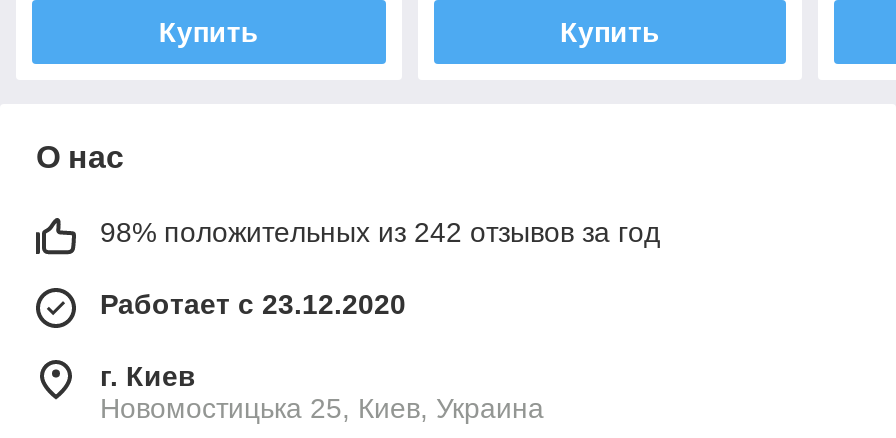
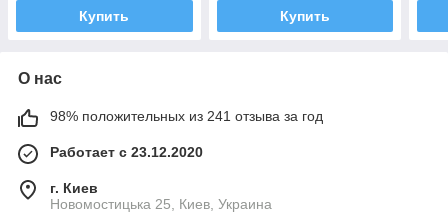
[100,216,660,248] 98% положительных из 242 отзывов за год -> [50,108,323,124] 98% положительных из 241 отзыва за год

